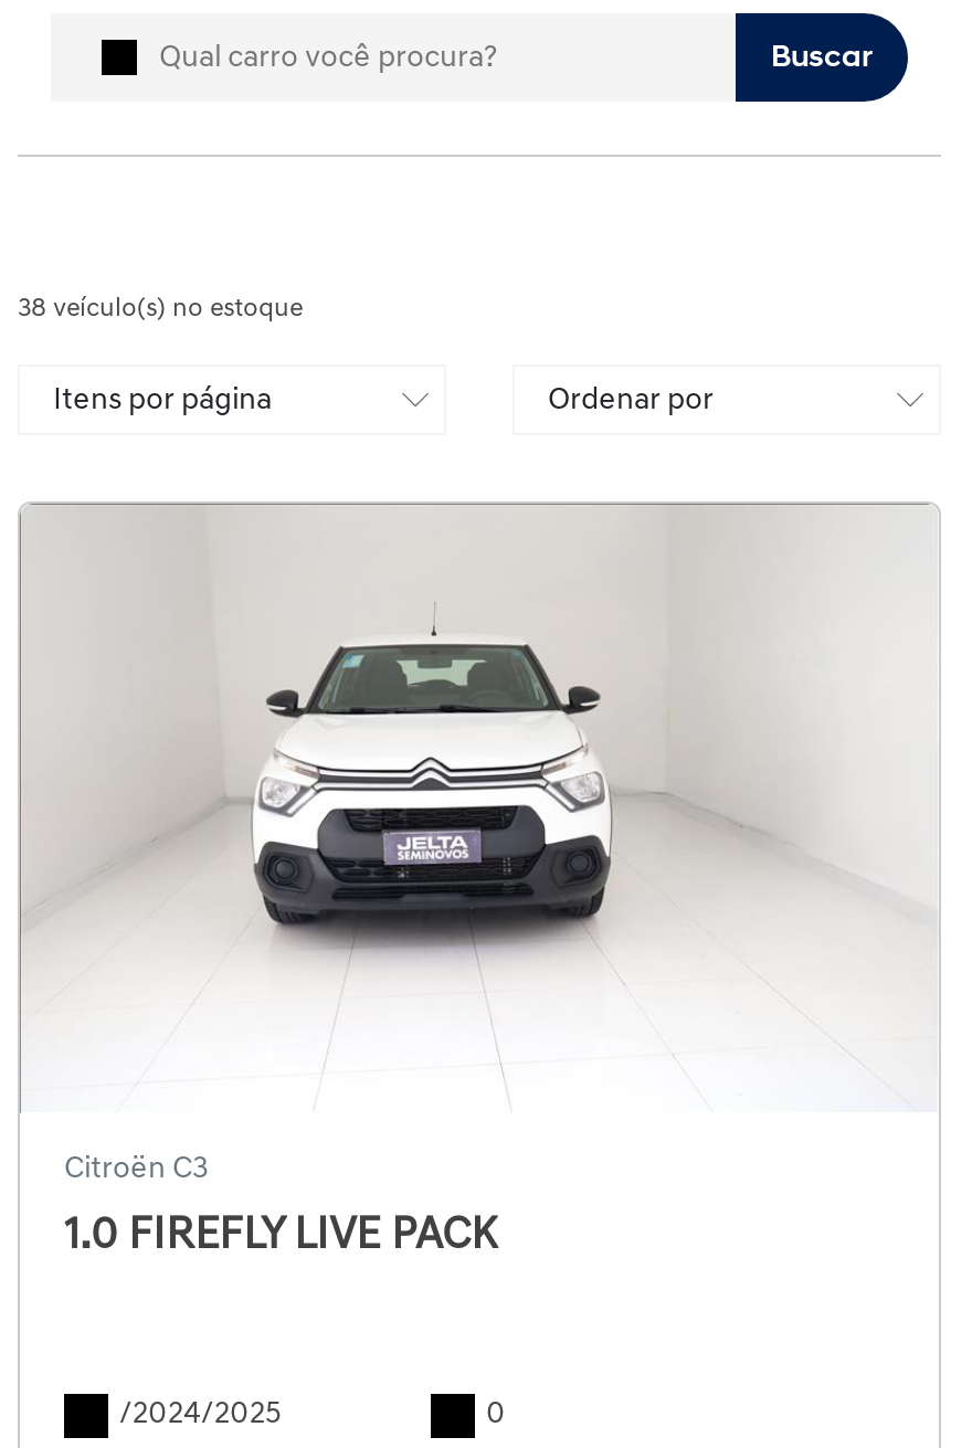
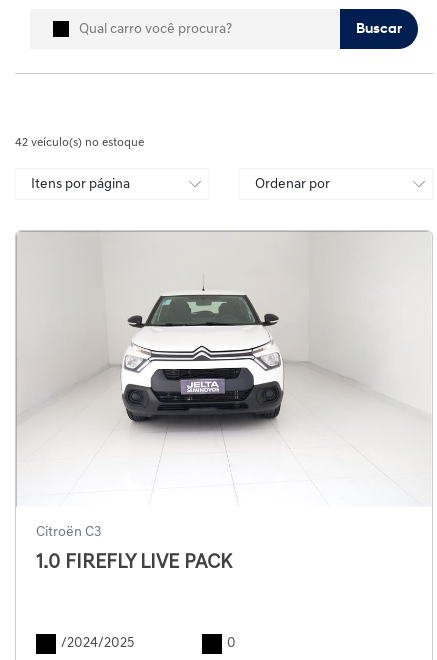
[18,296,303,323] 38 veículo(s) no estoque -> [15,137,144,149] 42 veículo(s) no estoque

